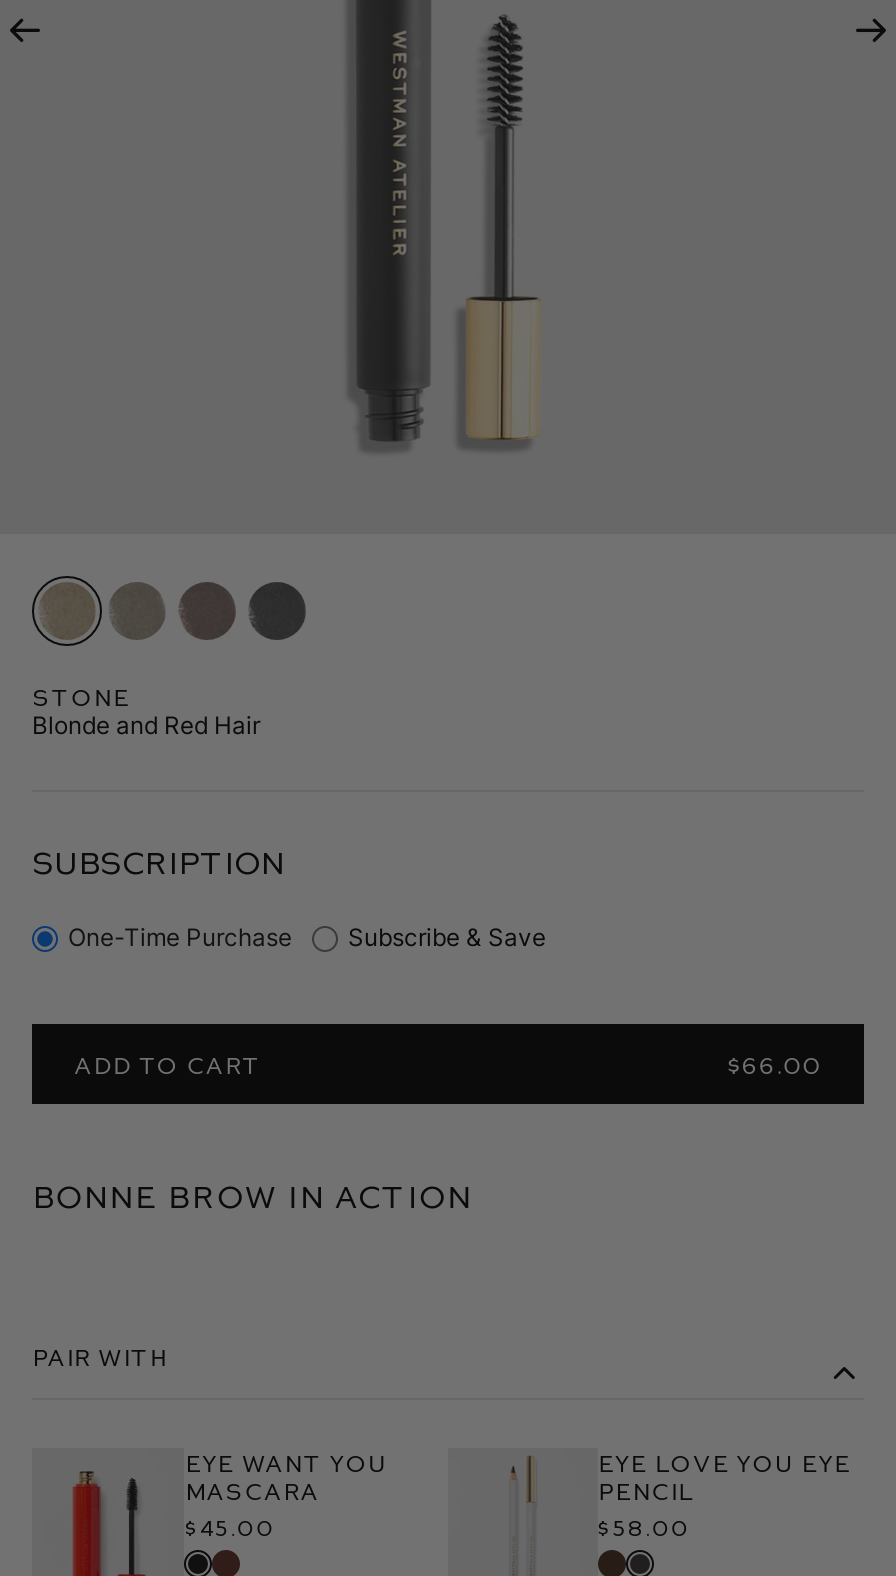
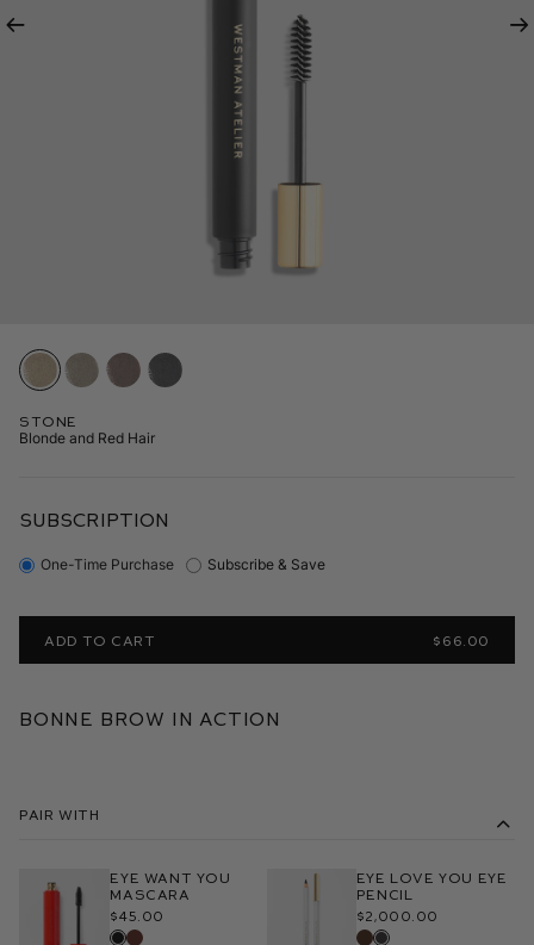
[598,1515,690,1541] $58.00 -> [356,909,438,924] $2,000.00

